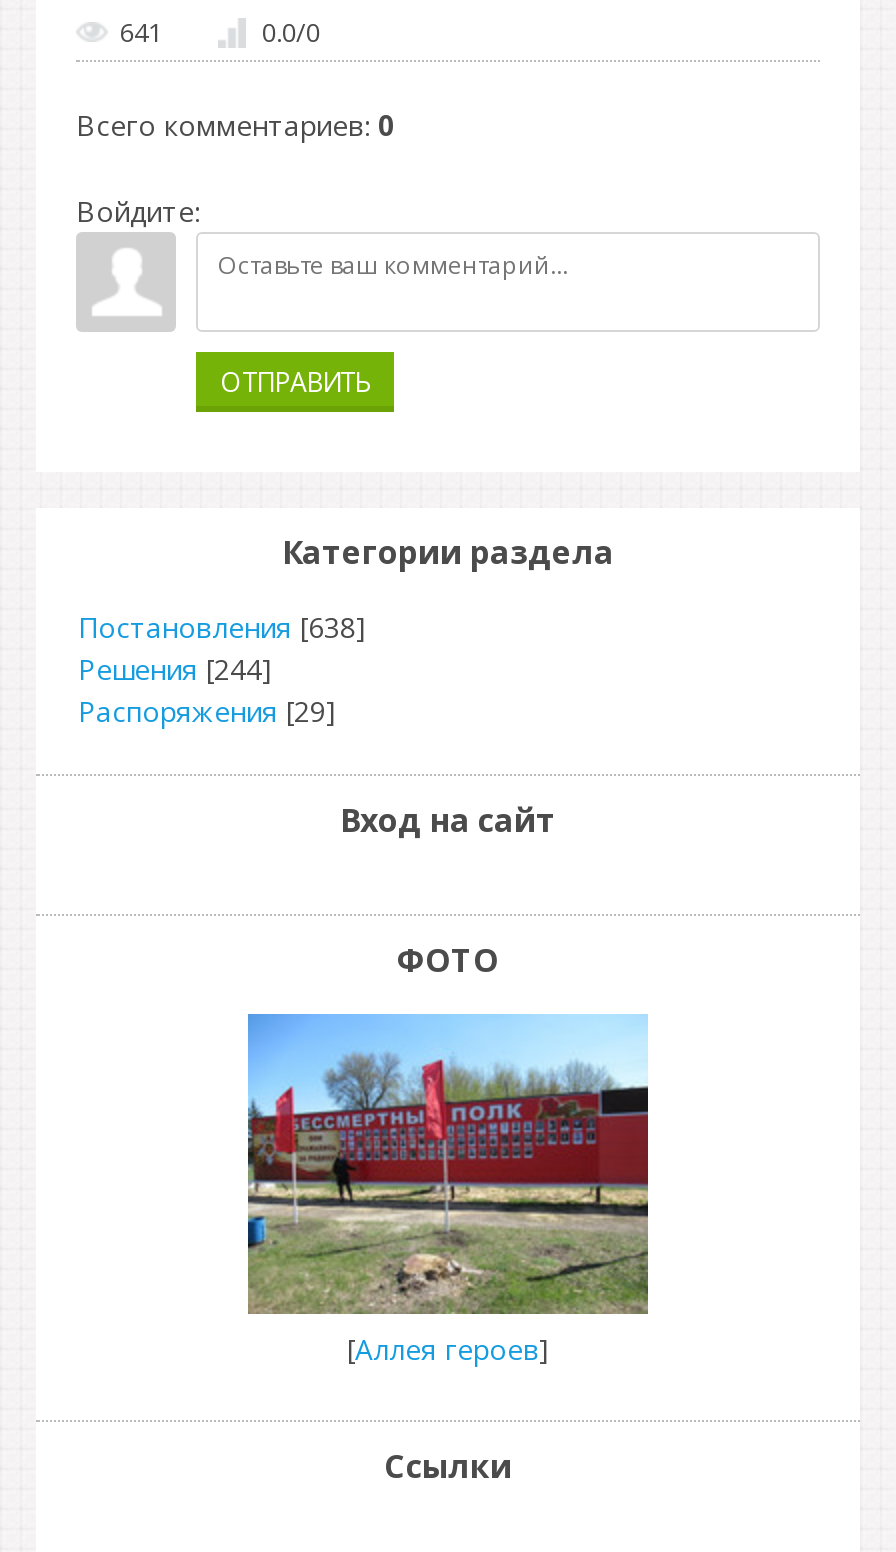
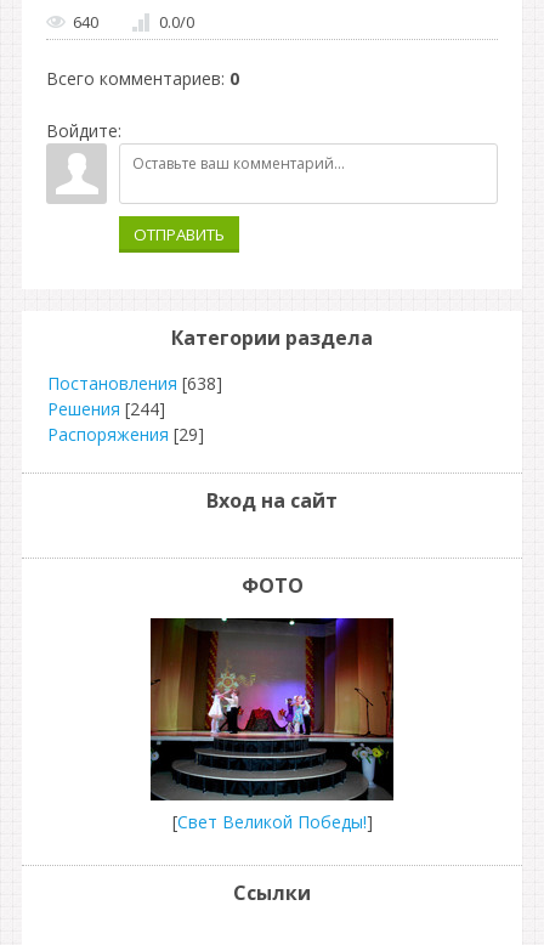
[120,13,162,49] 641 -> [73,10,98,32] 640
[246,1012,650,1368] [image] | [Аллея героев] -> [149,617,395,833] [image] | [Свет Великой Победы!]

